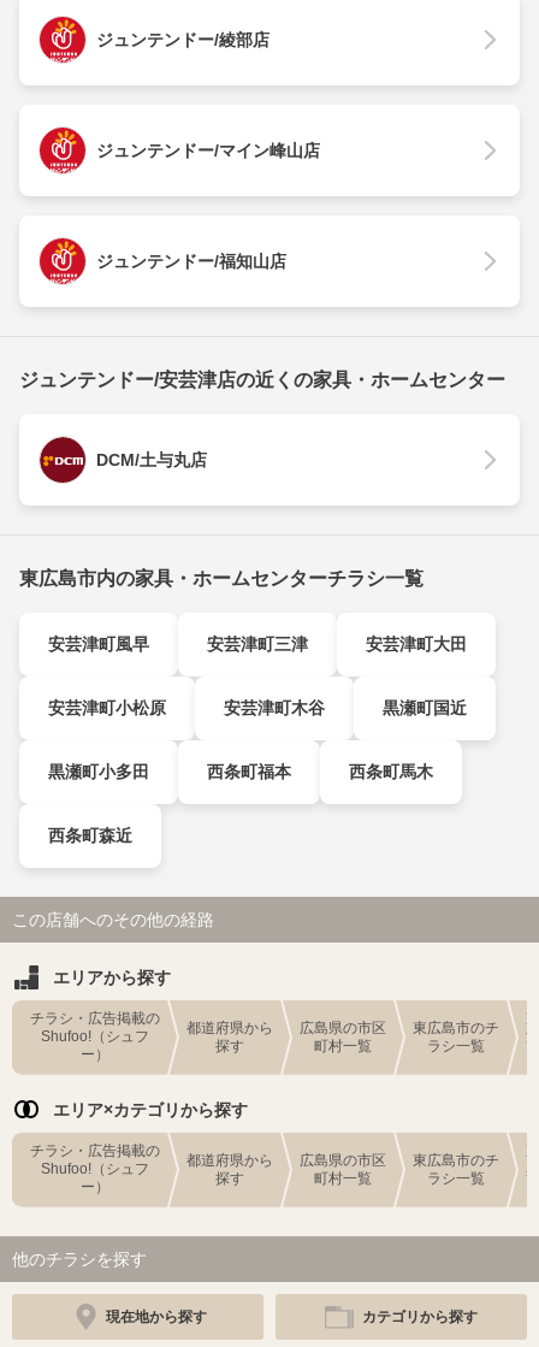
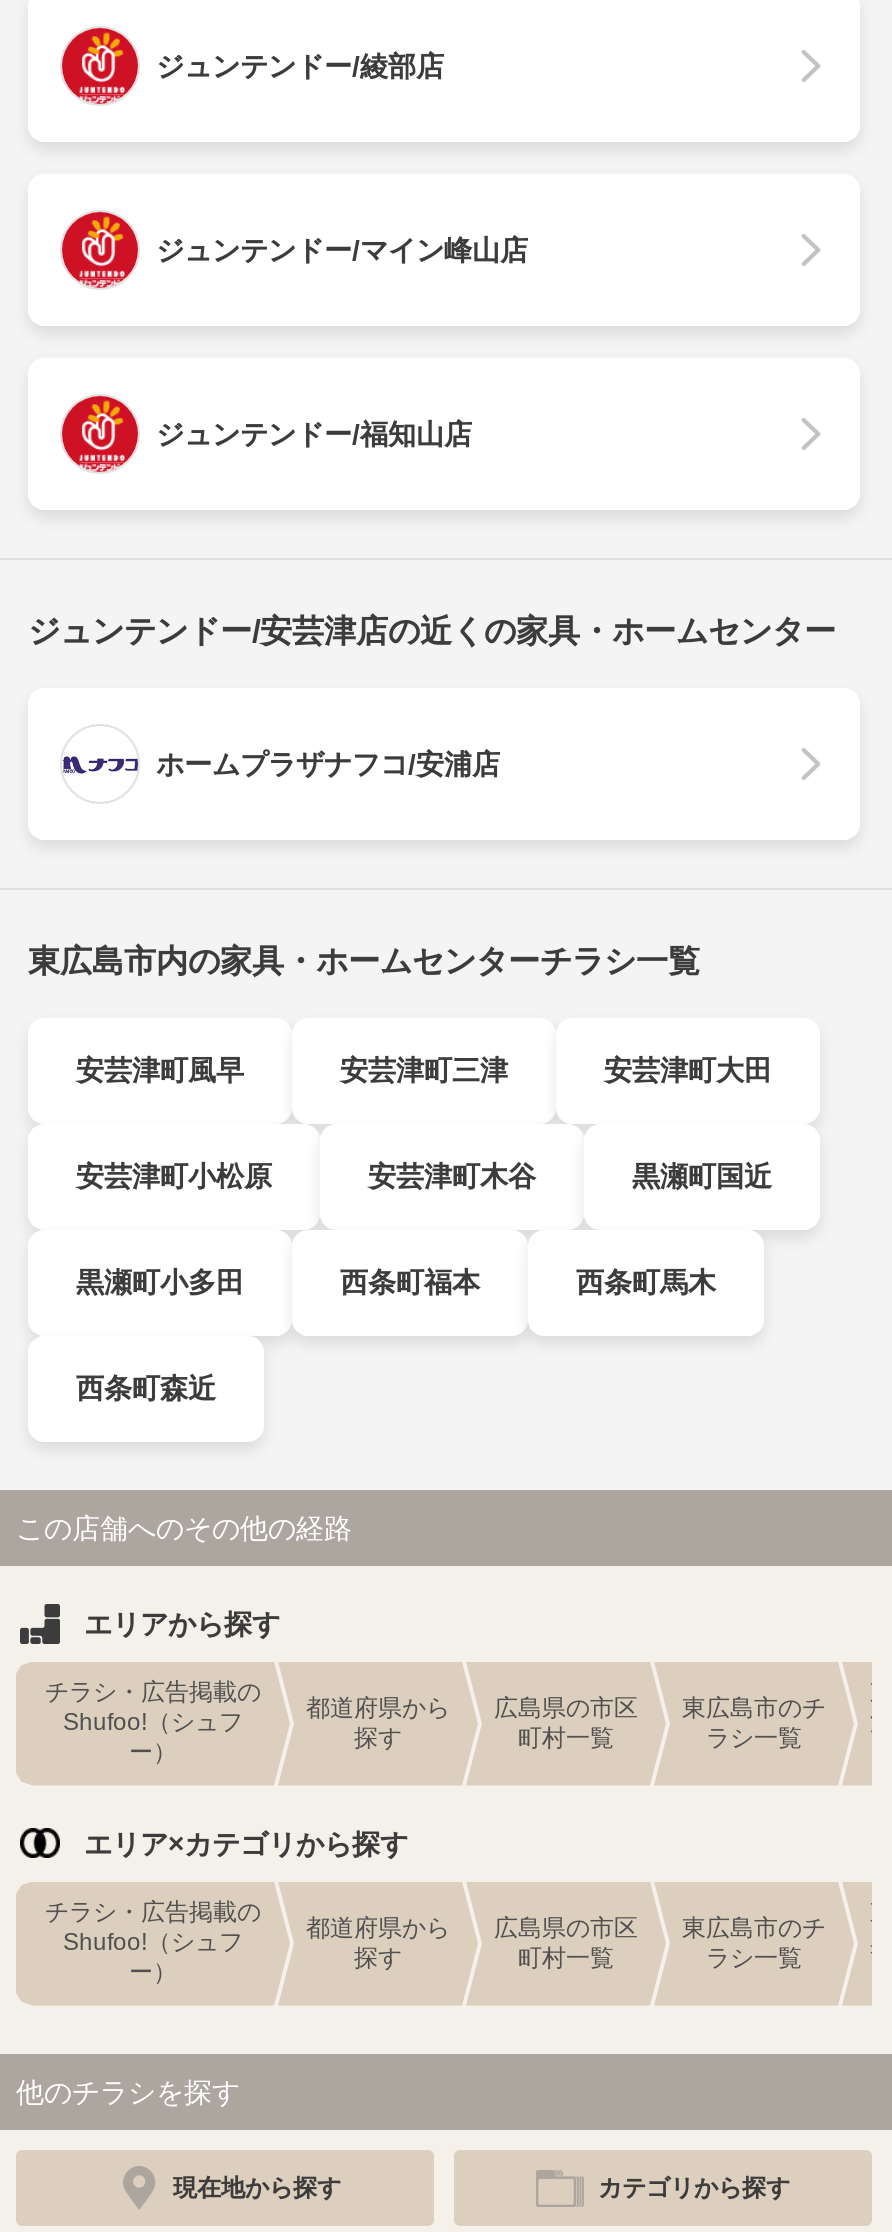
[38,436,207,484] [image] | DCM/土与丸店 -> [60,726,500,802] [image] | ホームプラザナフコ/安浦店

